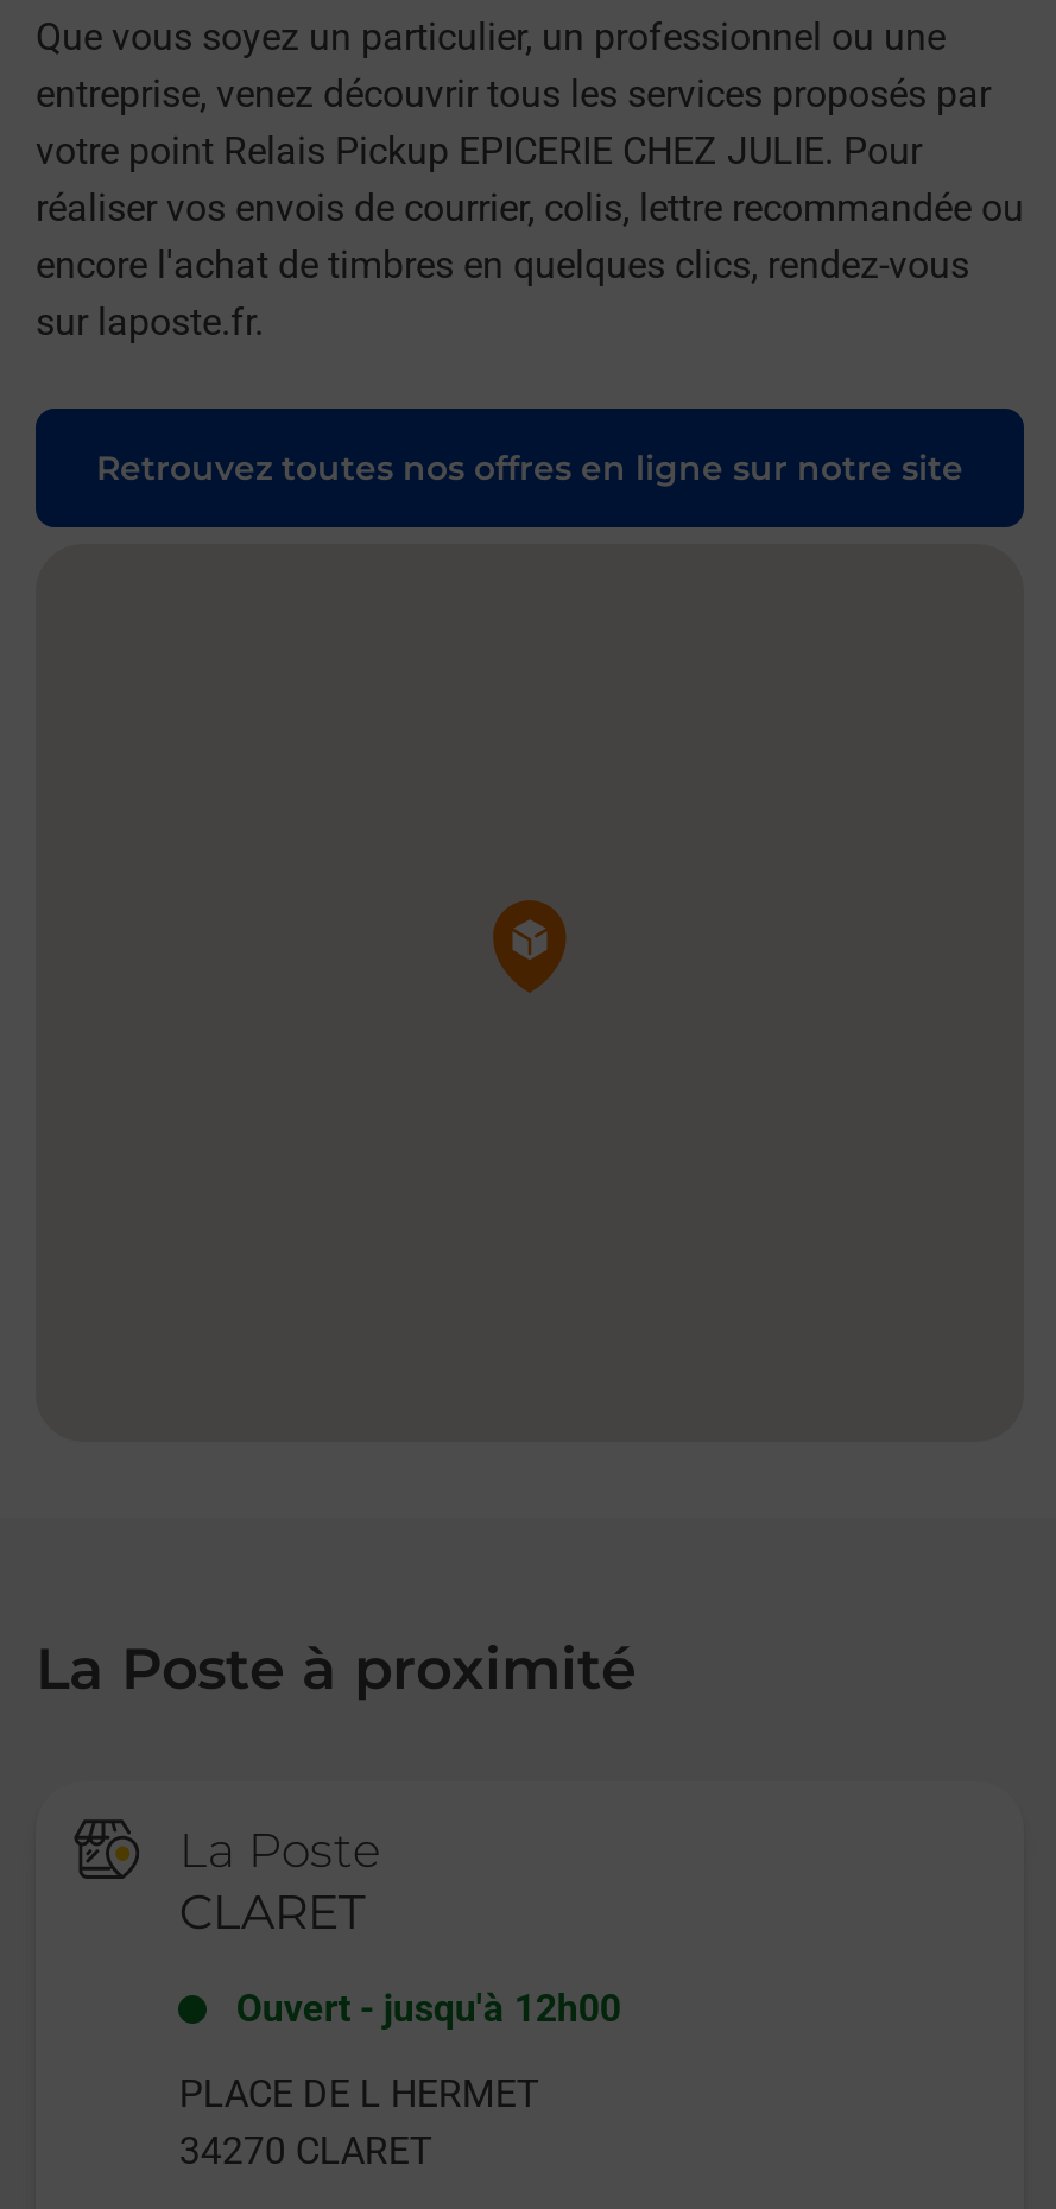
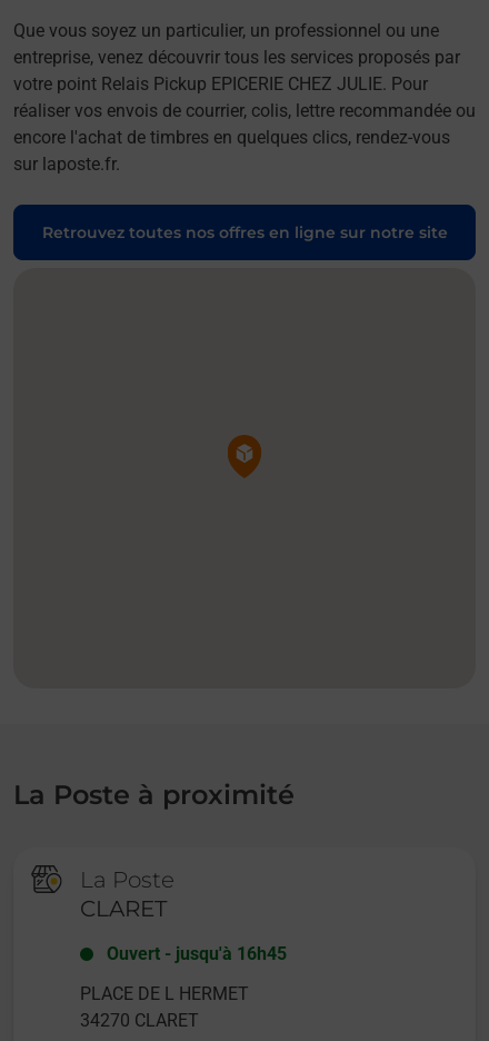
[236,1986,621,2031] Ouvert - jusqu'à 12h00 -> [107,943,287,964] Ouvert - jusqu'à 16h45

